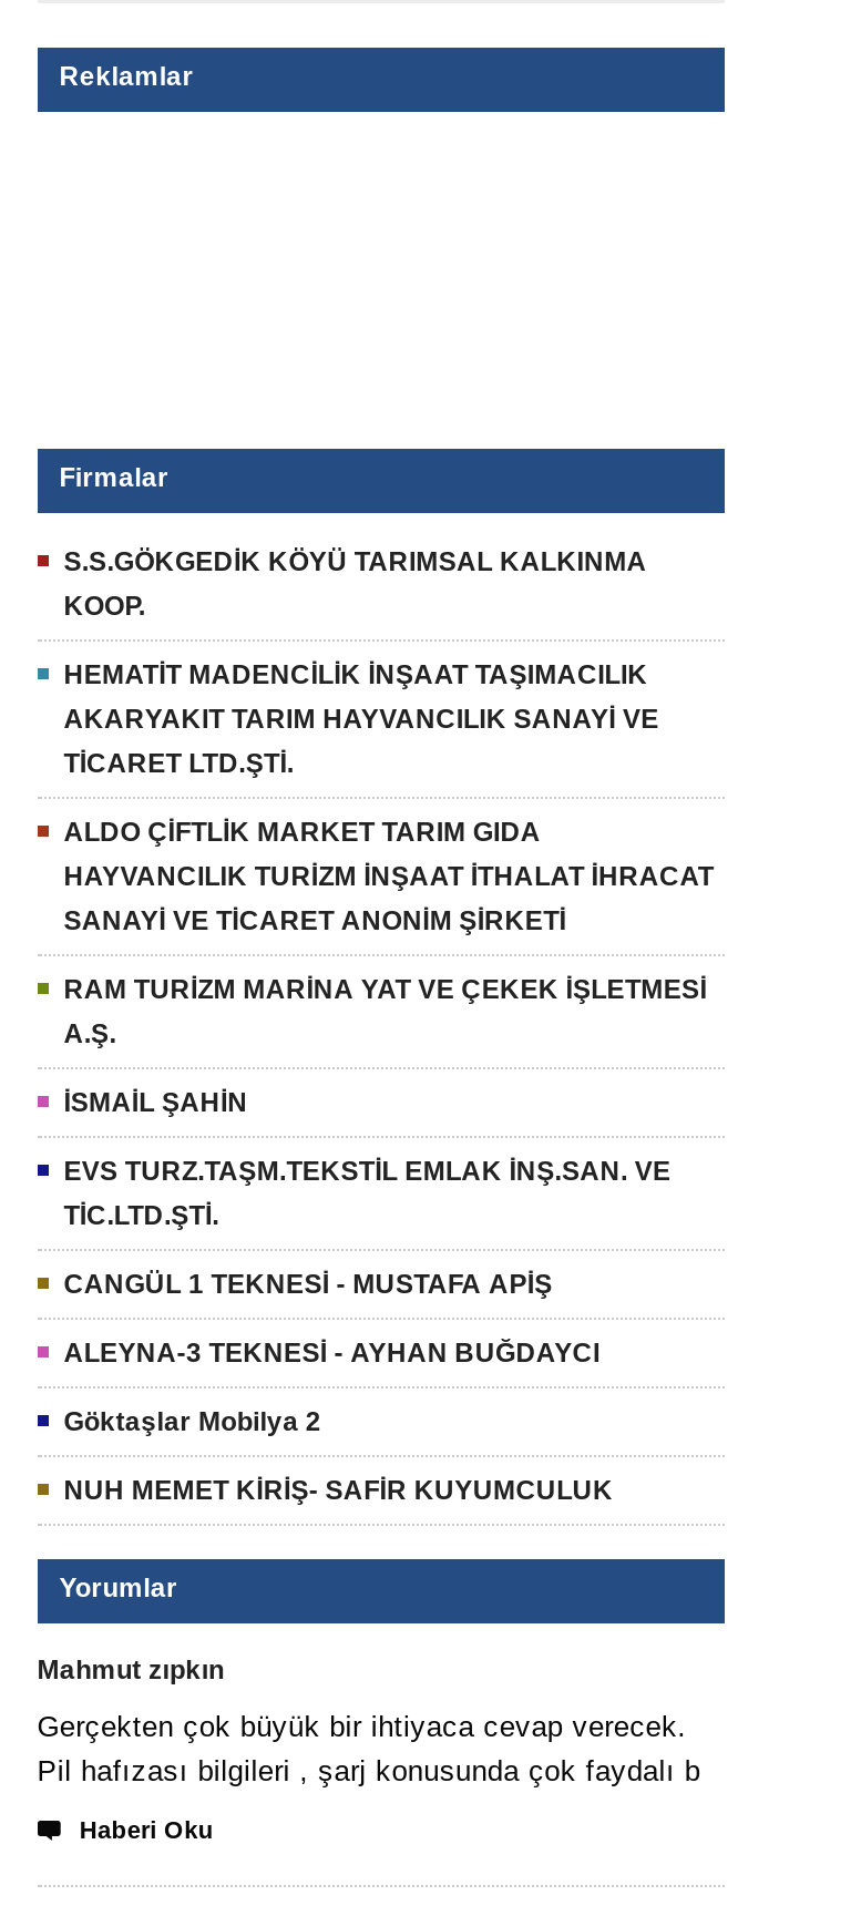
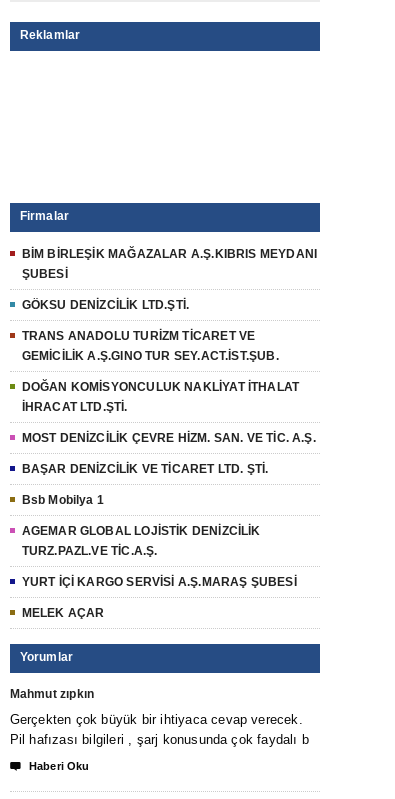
[64,547,647,622] S.S.GÖKGEDİK KÖYÜ TARIMSAL KALKINMA | KOOP. -> [22,247,317,281] BİM BİRLEŞİK MAĞAZALAR A.Ş.KIBRIS MEYDANI | ŞUBESİ
[64,660,659,779] HEMATİT MADENCİLİK İNŞAAT TAŞIMACILIK | AKARYAKIT TARIM HAYVANCILIK SANAYİ VE | TİCARET LTD.ŞTİ. -> [22,298,189,312] GÖKSU DENİZCİLİK LTD.ŞTİ.
[64,817,714,937] ALDO ÇİFTLİK MARKET TARIM GIDA | HAYVANCILIK TURİZM İNŞAAT İTHALAT İHRACAT | SANAYİ VE TİCARET ANONİM ŞİRKETİ -> [22,329,279,363] TRANS ANADOLU TURİZM TİCARET VE | GEMİCİLİK A.Ş.GINO TUR SEY.ACT.İST.ŞUB.
[64,974,707,1050] RAM TURİZM MARİNA YAT VE ÇEKEK İŞLETMESİ | A.Ş. -> [22,380,299,414] DOĞAN KOMİSYONCULUK NAKLİYAT İTHALAT | İHRACAT LTD.ŞTİ.
[64,1087,248,1118] İSMAİL ŞAHİN -> [22,431,316,445] MOST DENİZCİLİK ÇEVRE HİZM. SAN. VE TİC. A.Ş.
[64,1156,671,1231] EVS TURZ.TAŞM.TEKSTİL EMLAK İNŞ.SAN. VE | TİC.LTD.ŞTİ. -> [22,462,268,476] BAŞAR DENİZCİLİK VE TİCARET LTD. ŞTİ.
[64,1269,553,1300] CANGÜL 1 TEKNESİ - MUSTAFA APİŞ -> [22,493,104,507] Bsb Mobilya 1
[64,1338,600,1369] ALEYNA-3 TEKNESİ - AYHAN BUĞDAYCI -> [22,524,261,558] AGEMAR GLOBAL LOJİSTİK DENİZCİLİK | TURZ.PAZL.VE TİC.A.Ş.
[64,1406,322,1437] Göktaşlar Mobilya 2 -> [22,575,297,589] YURT İÇİ KARGO SERVİSİ A.Ş.MARAŞ ŞUBESİ
[64,1475,613,1506] NUH MEMET KİRİŞ- SAFİR KUYUMCULUK -> [22,606,104,620] MELEK AÇAR

